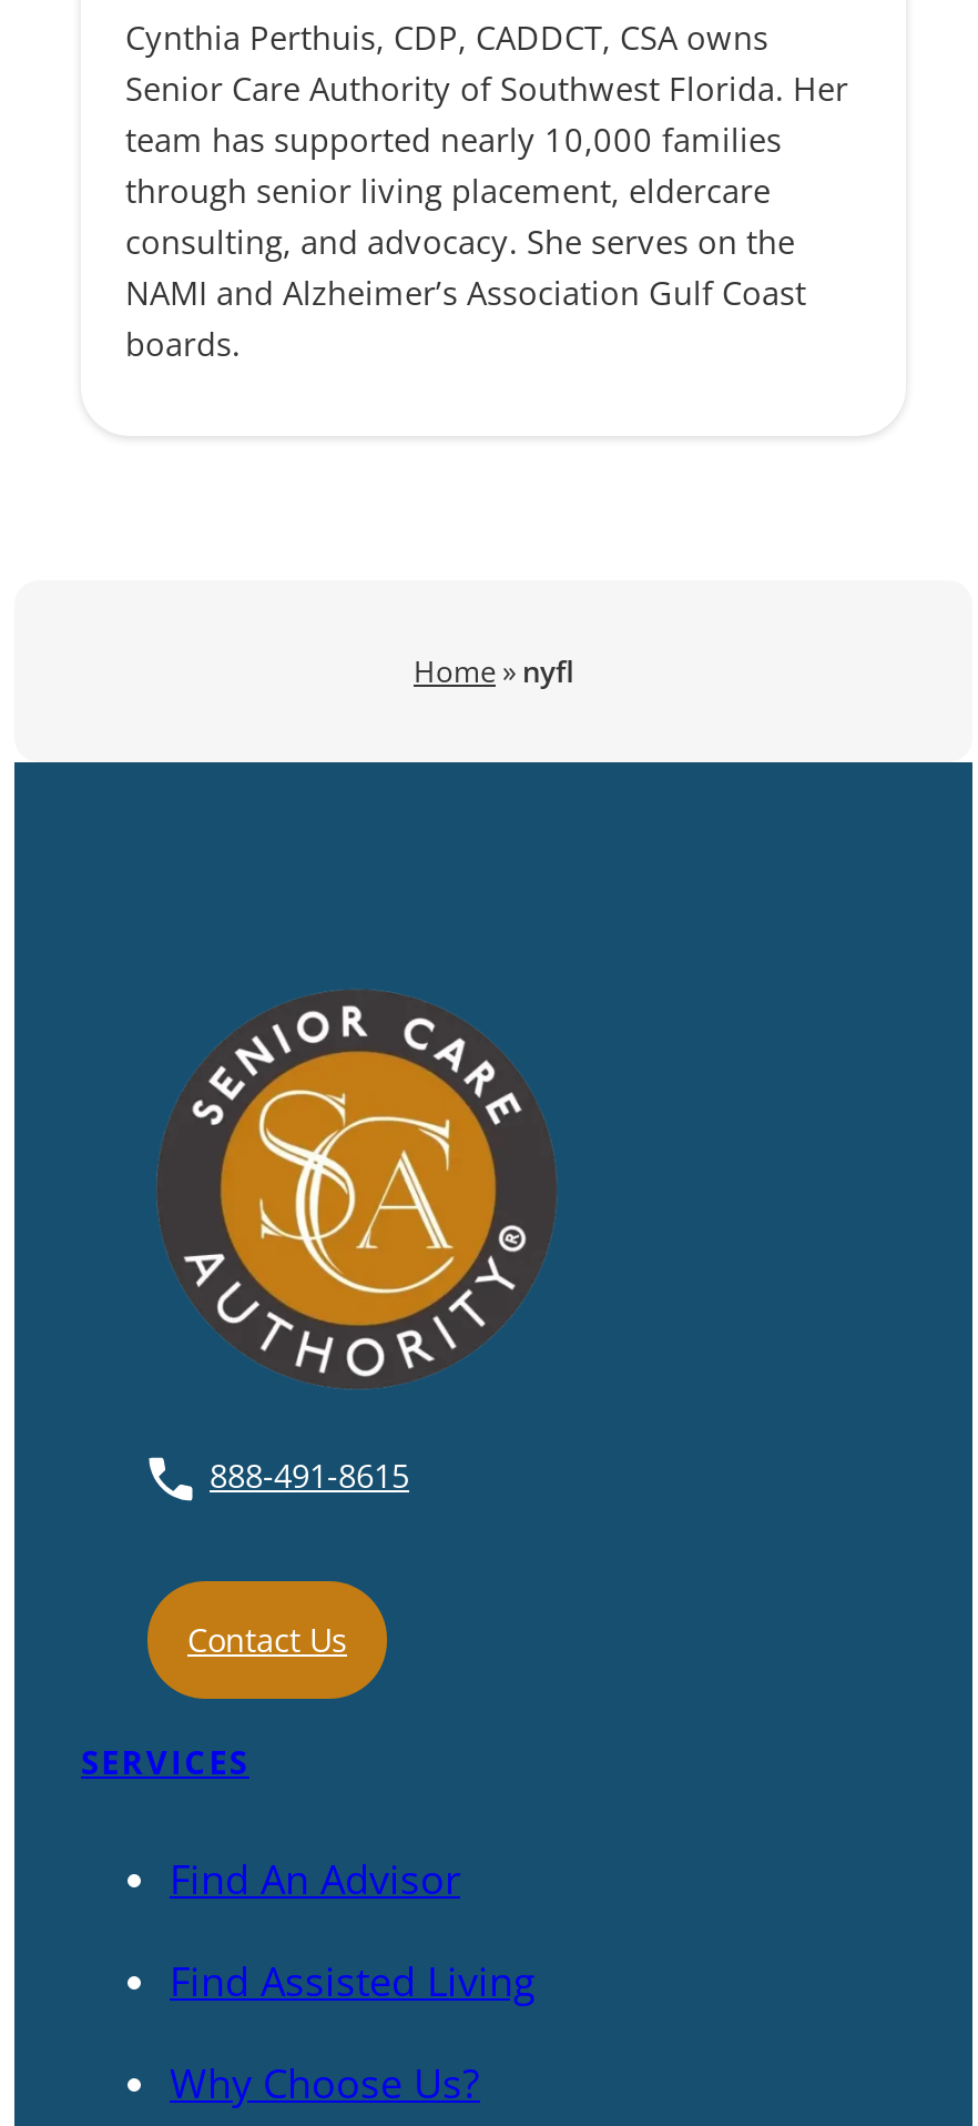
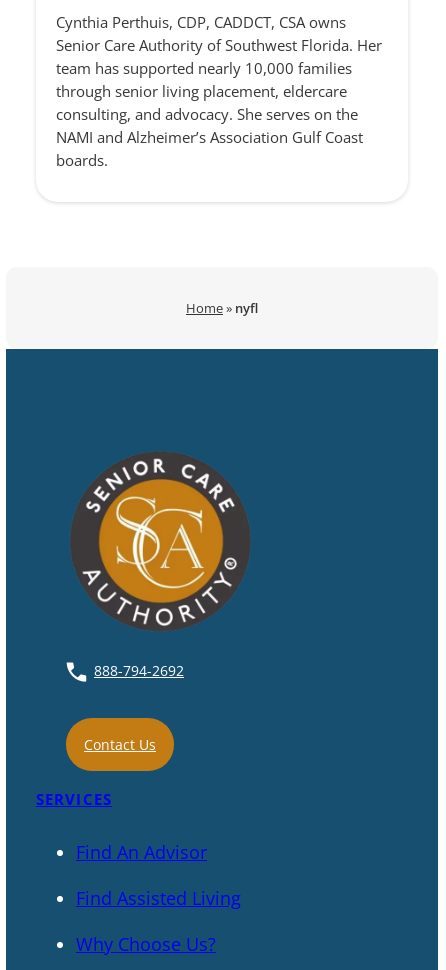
[210,1455,409,1498] 888-491-8615 -> [94,661,184,680] 888-794-2692

